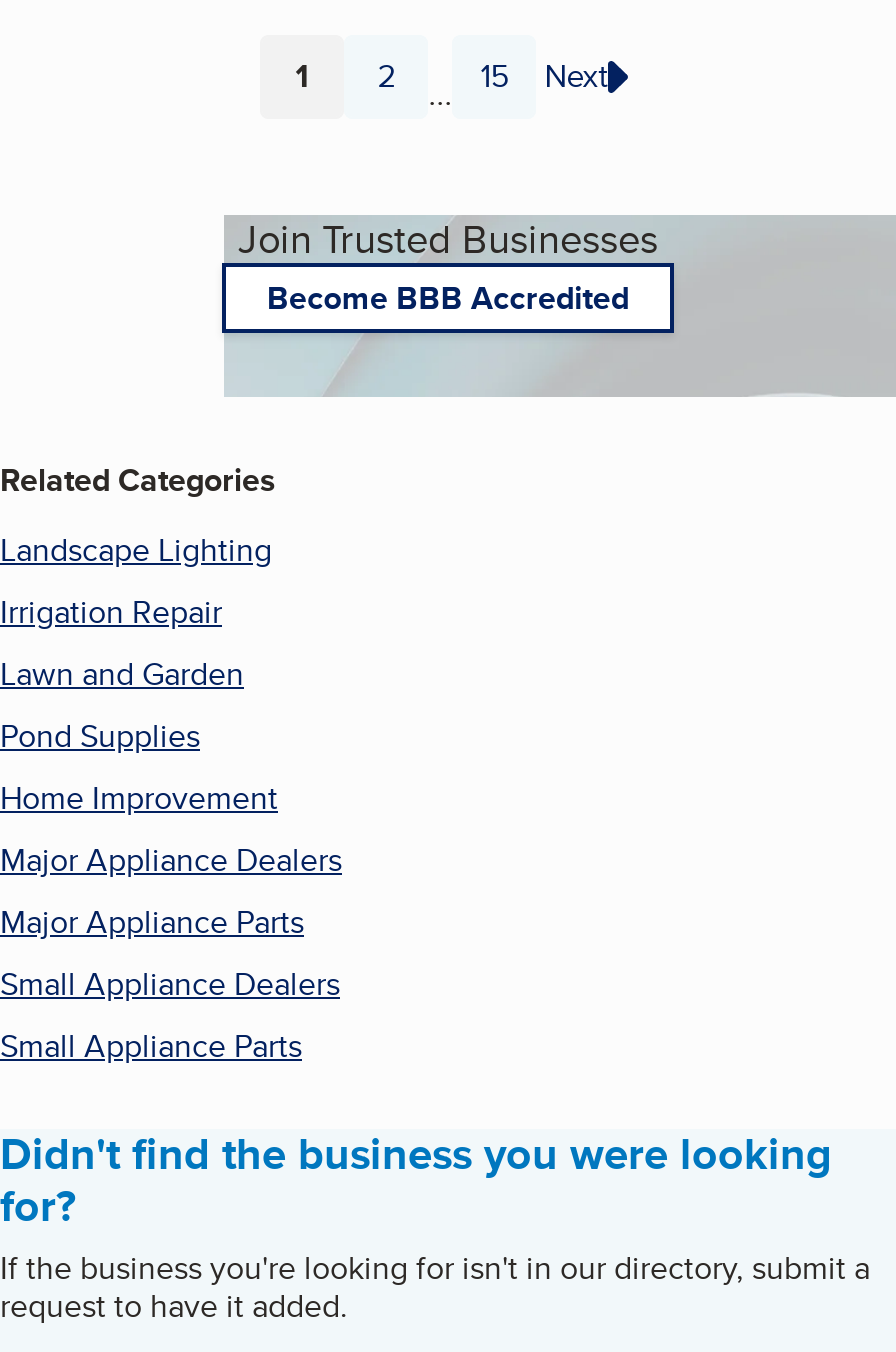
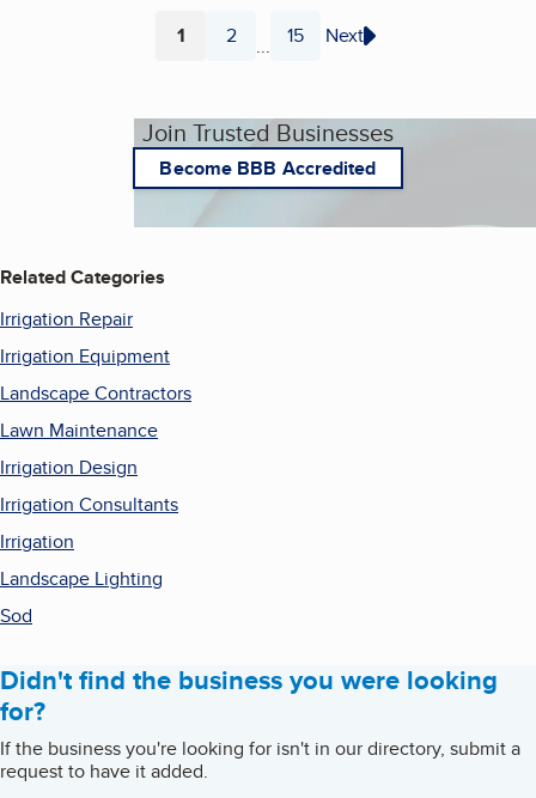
moved [0,527,272,573] -> [0,565,163,592]: Landscape Lighting
moved [0,589,222,635] -> [0,305,133,332]: Irrigation Repair
[0,651,342,1069] Lawn and Garden | Pond Supplies | Home Improvement | Major Appliance Dealers | Major Appliance Parts | Small Appliance Dealers | Small Appliance Parts -> [0,342,191,629] Irrigation Equipment | Landscape Contractors | Lawn Maintenance | Irrigation Design | Irrigation Consultants | Irrigation | Sod

